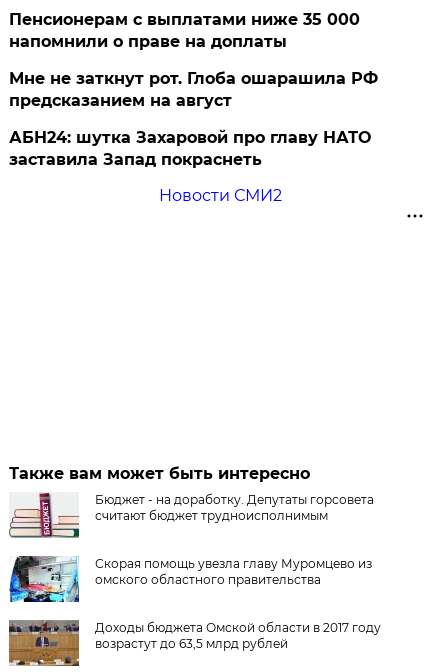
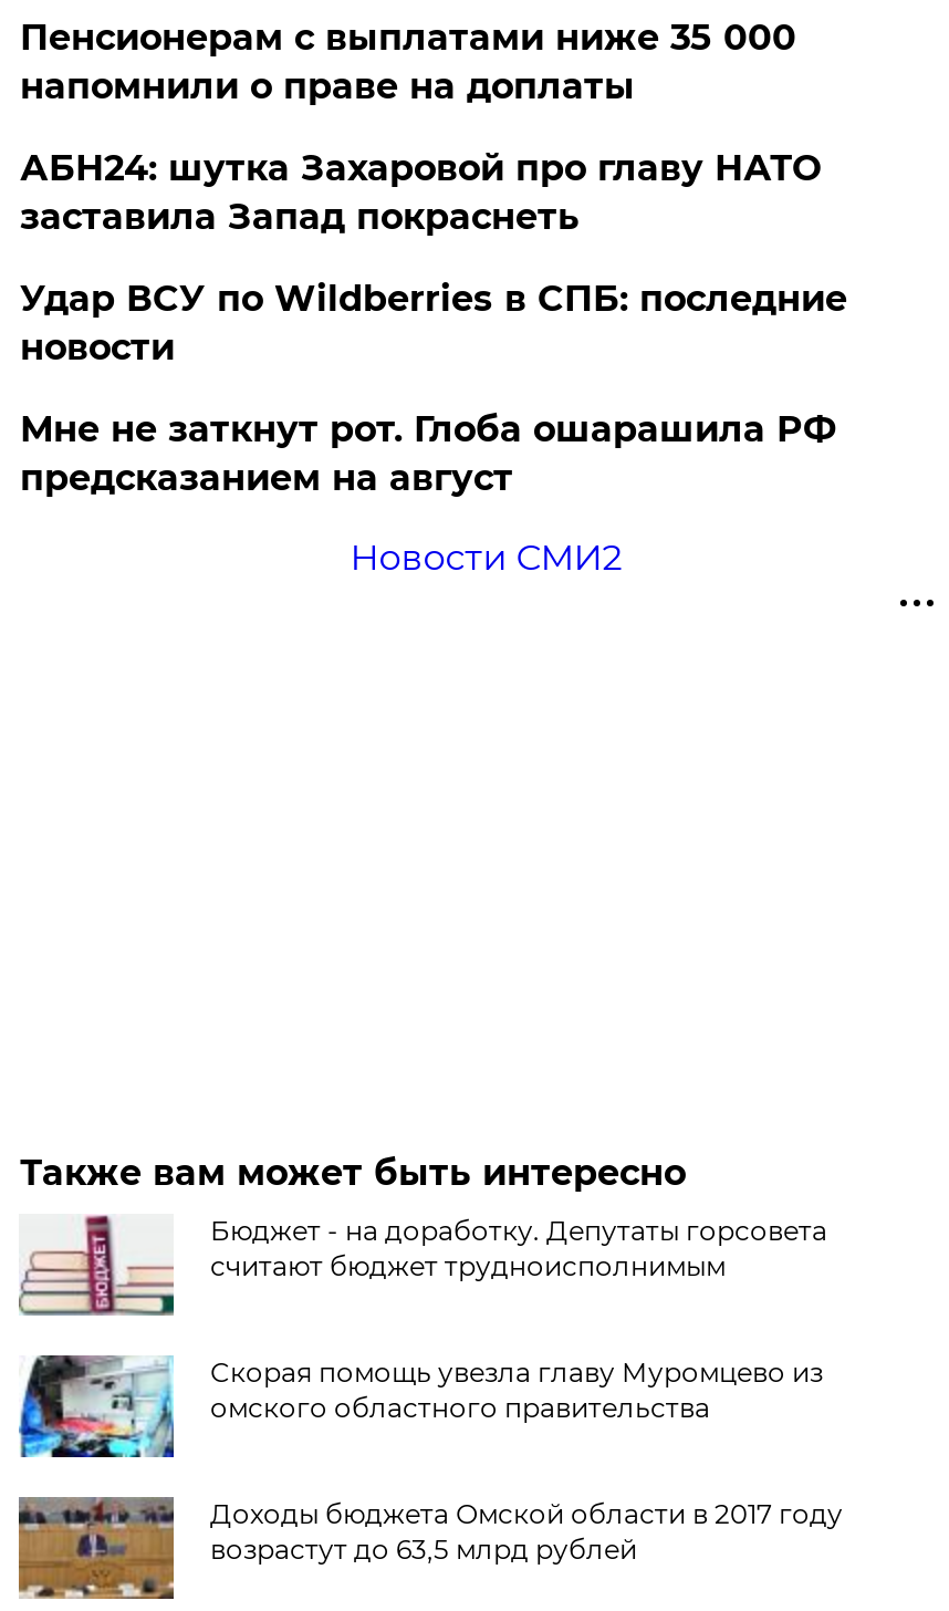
none -> [20,277,847,368] Удар ВСУ по Wildberries в СПБ: последние | новости
moved [9,69,378,110] -> [20,408,836,499]: Мне не заткнут рот. Глоба ошарашила РФ | предсказанием на август
moved [9,128,371,169] -> [20,147,820,238]: АБН24: шутка Захаровой про главу НАТО | заставила Запад покраснеть

